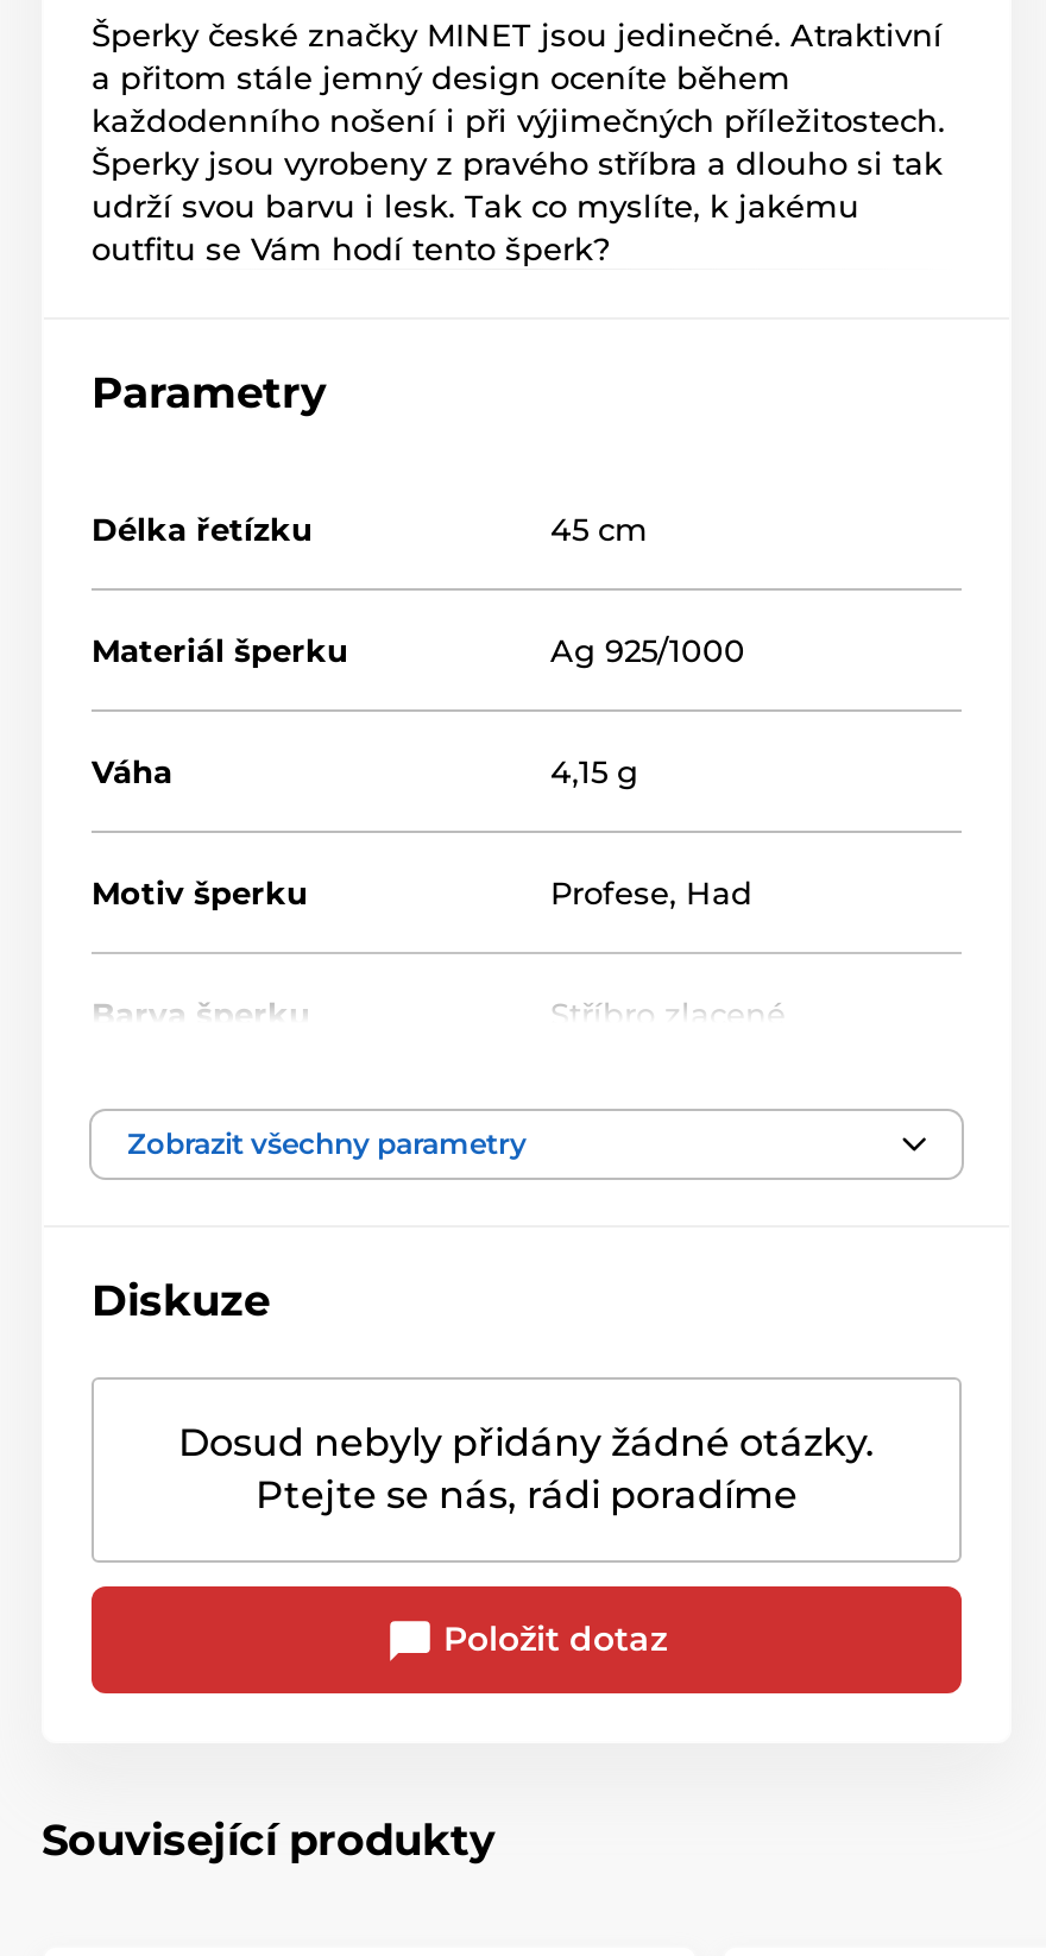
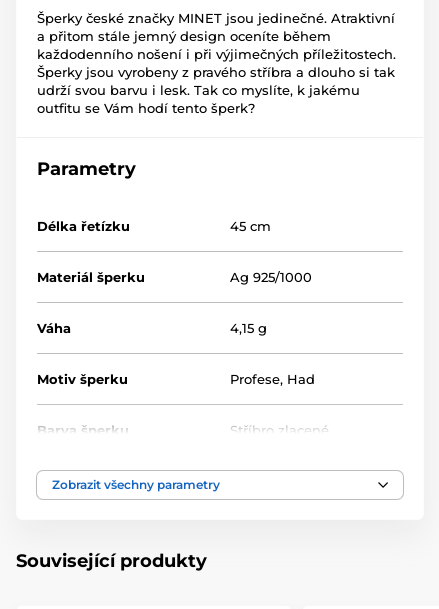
[92,1274,875,1659] Diskuze | Dosud nebyly přidány žádné otázky. | Ptejte se nás, rádi poradíme | Položit dotaz -> none

